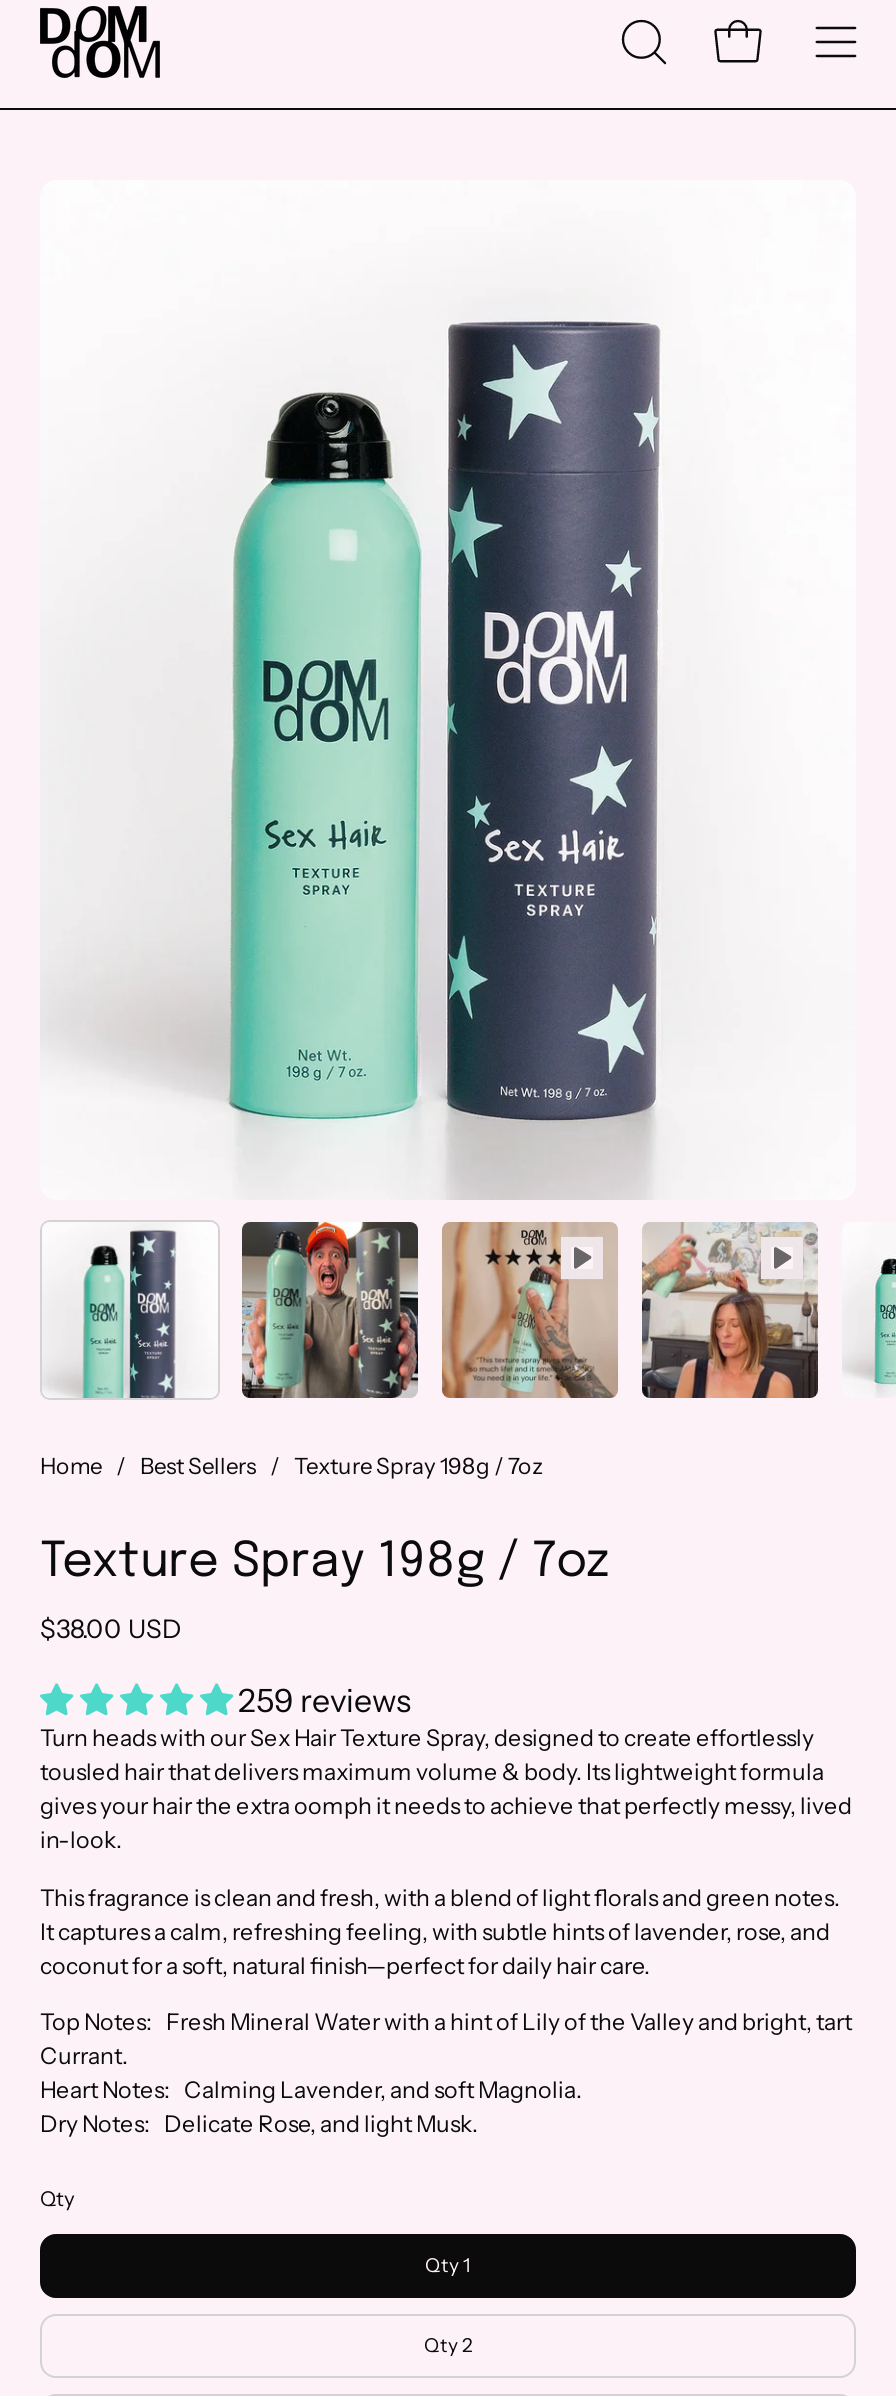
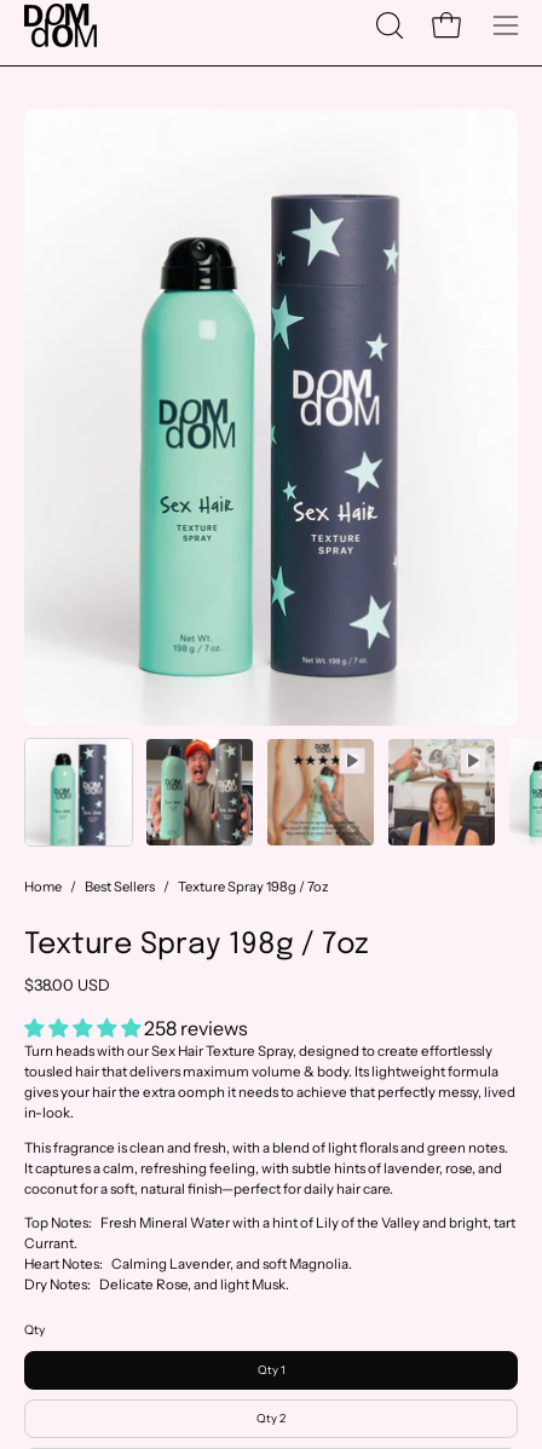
[238,1681,412,1721] 259 reviews -> [144,1016,248,1041] 258 reviews

